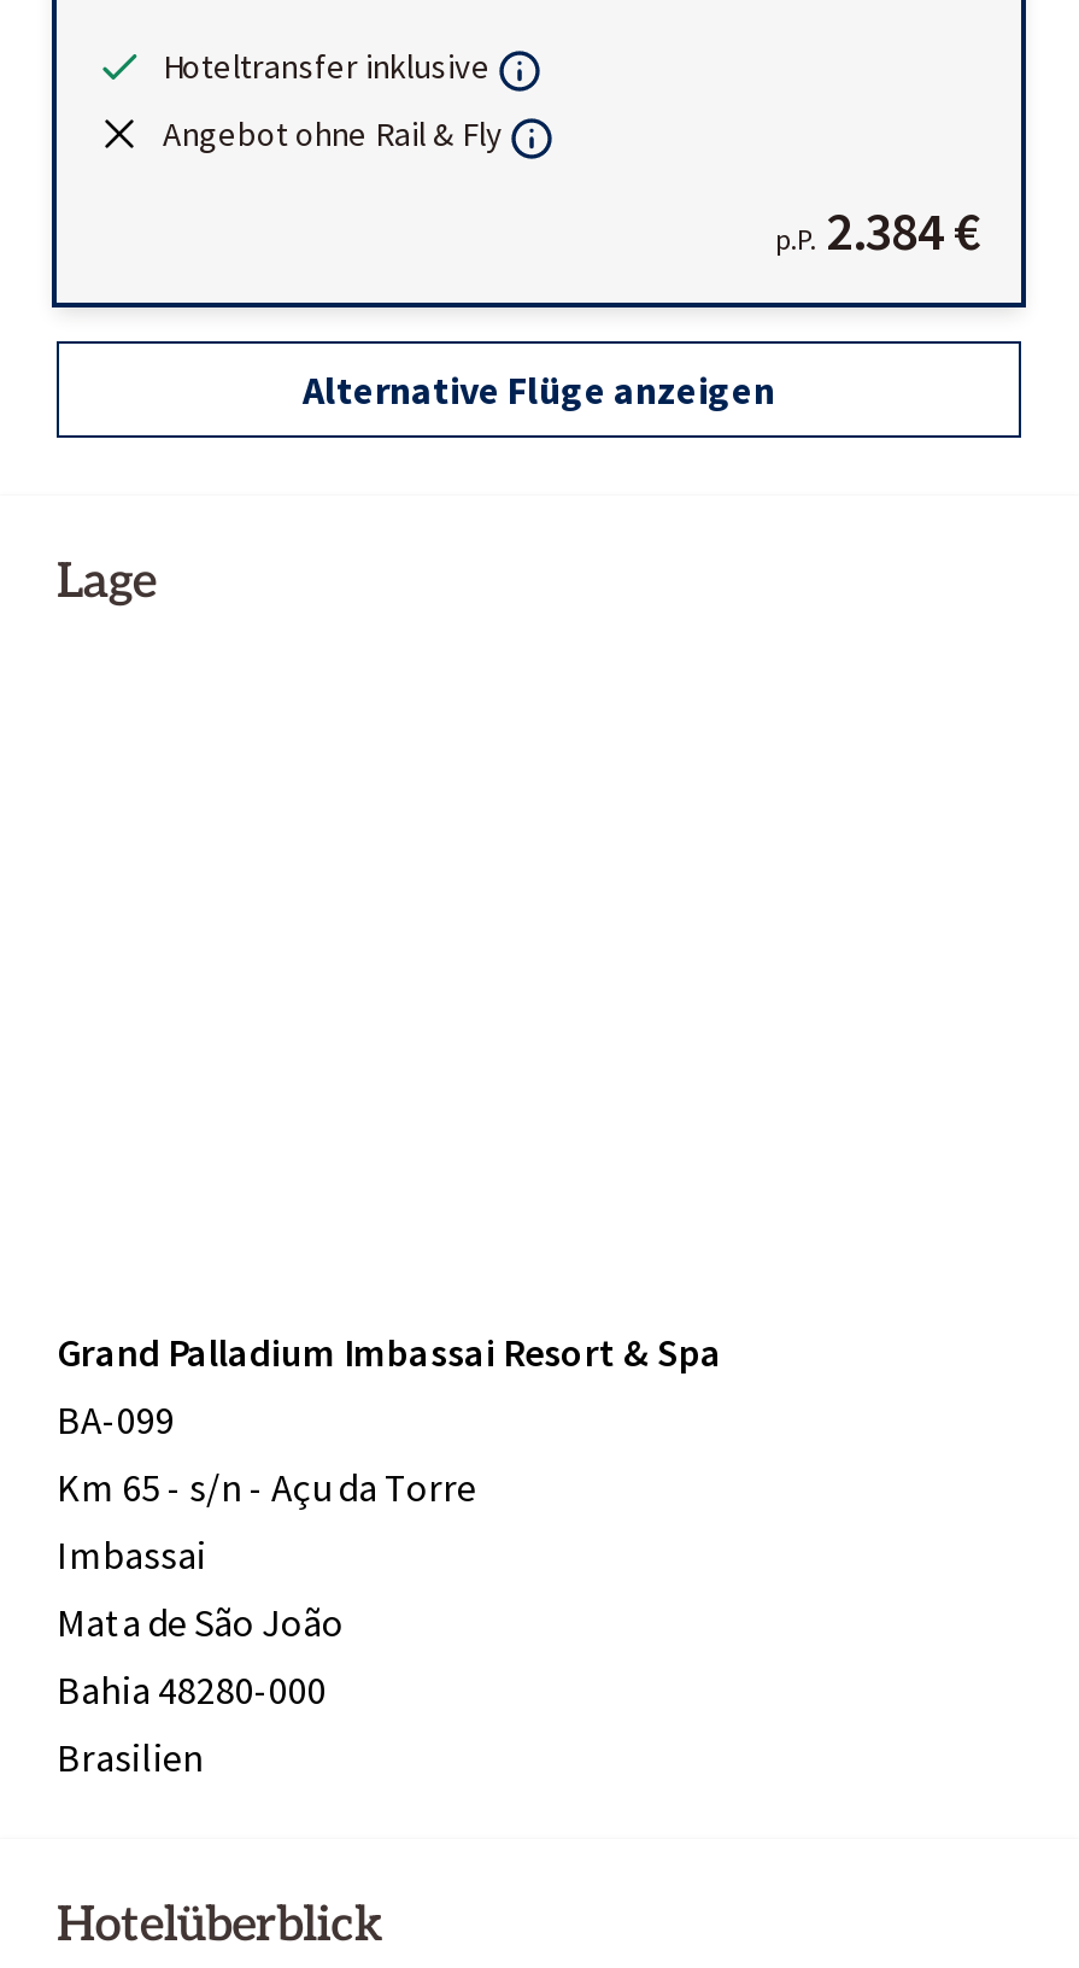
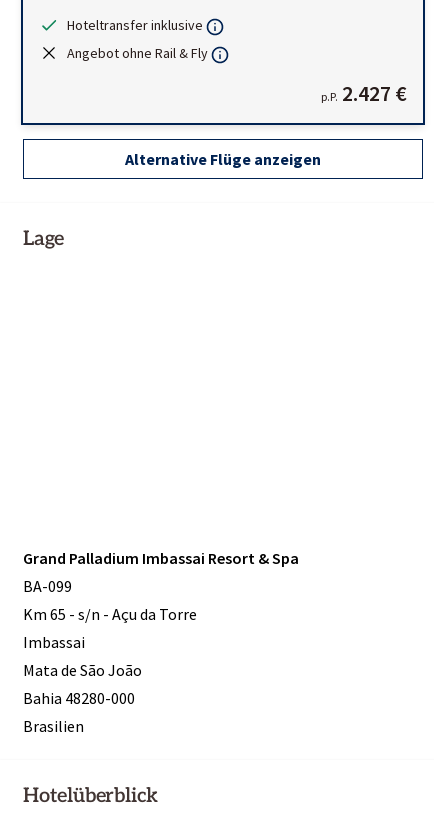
[775,196,982,264] p.P. 2.384 € -> [321,79,407,107] p.P. 2.427 €

